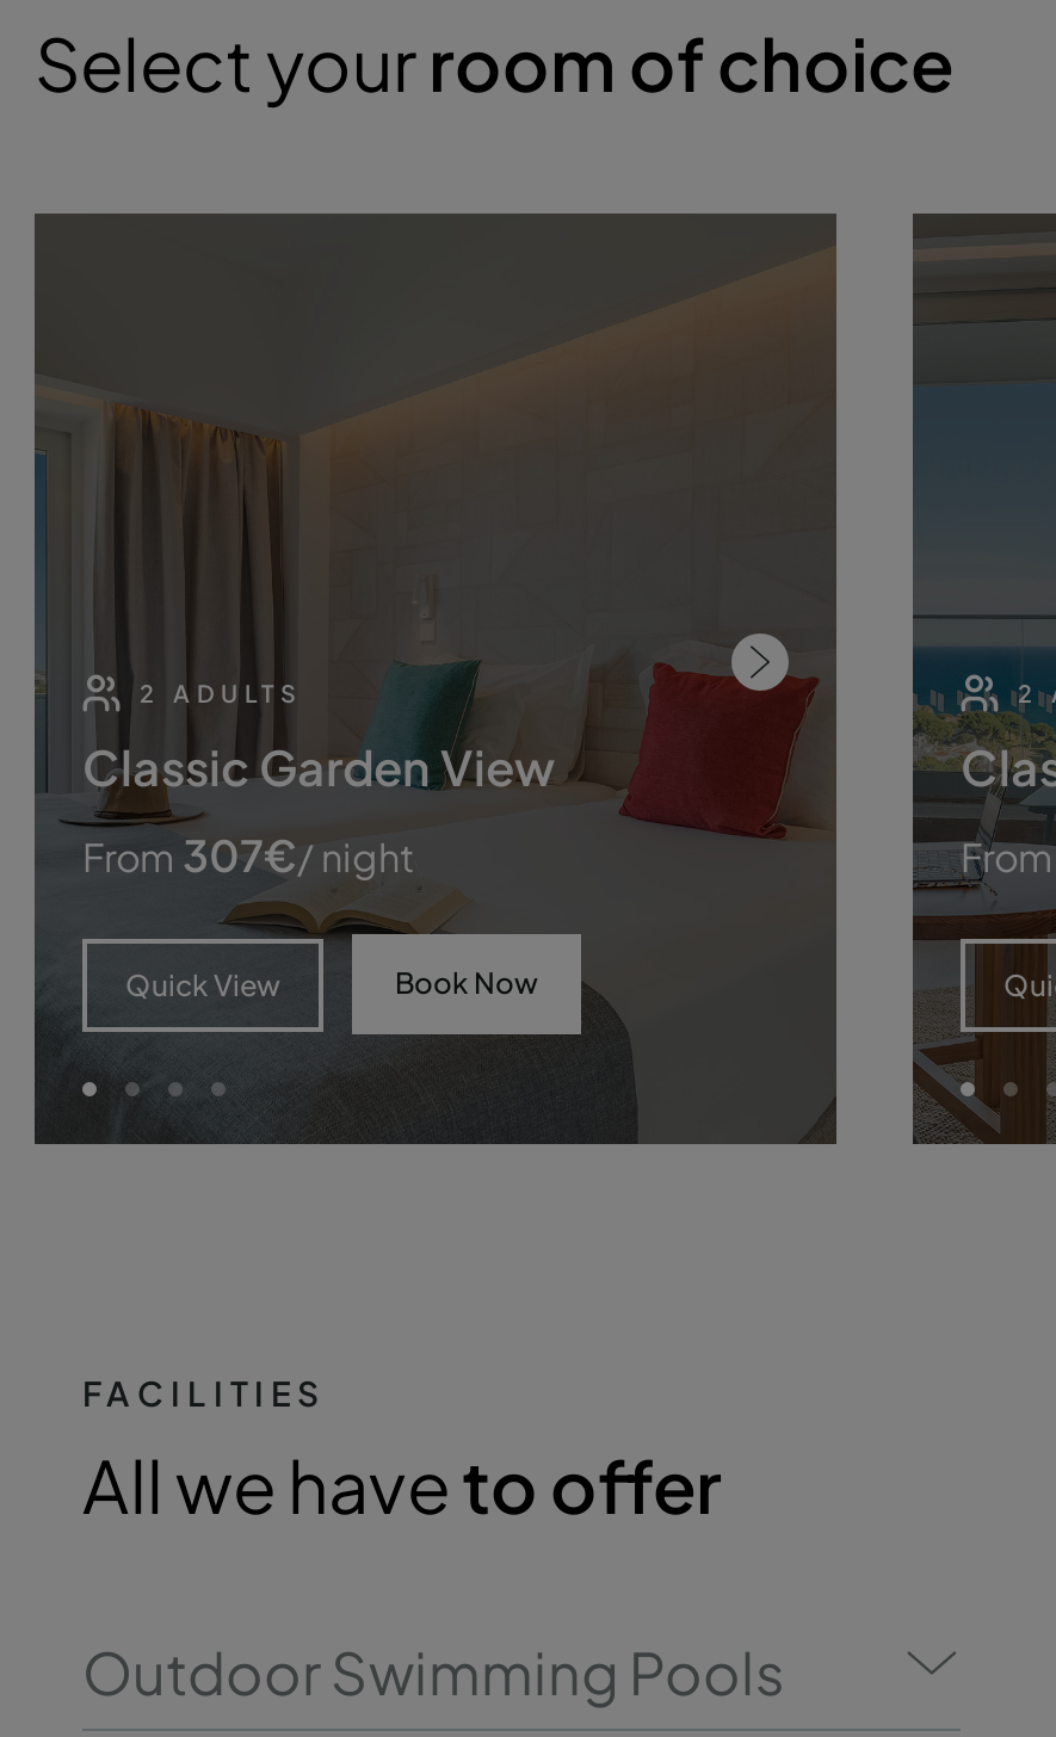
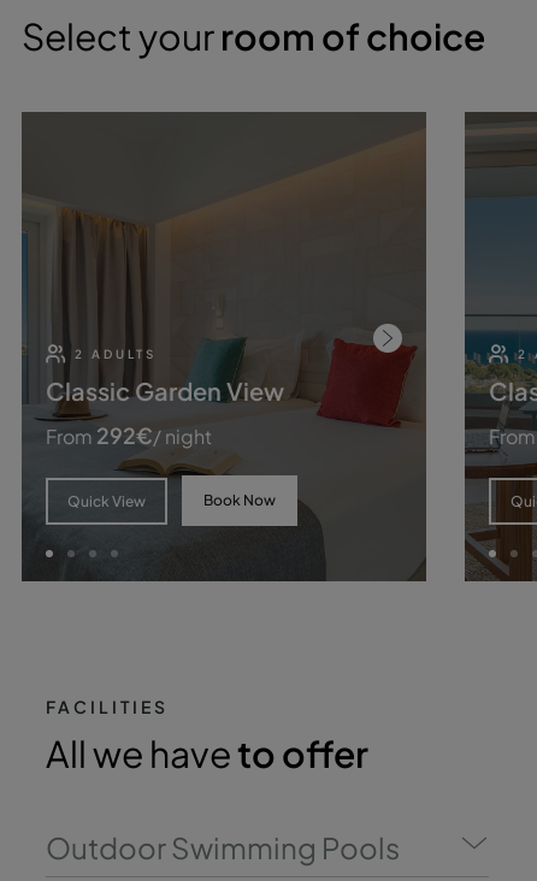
[82,827,414,882] From 307€/ night -> [46,421,212,449] From 292€/ night

